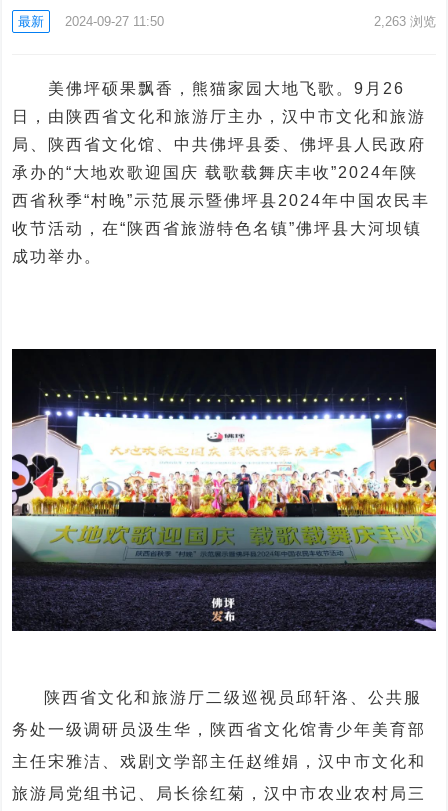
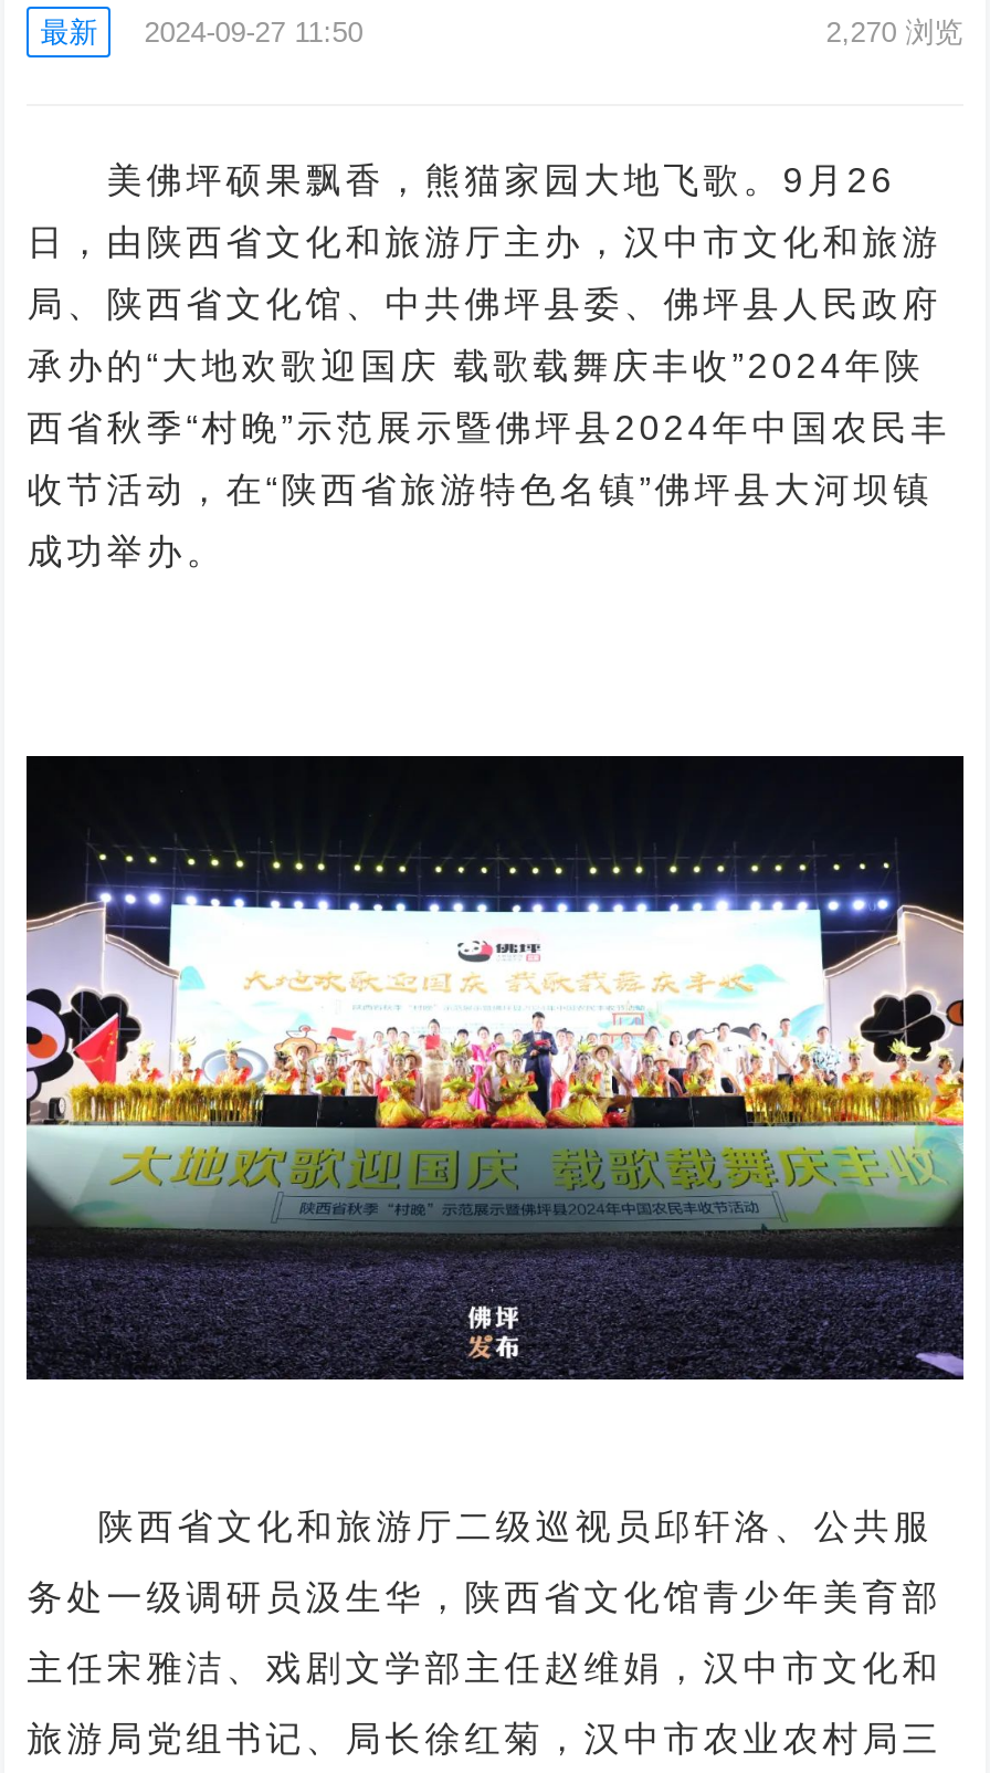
[374,14,436,29] 2,263浏览 -> [826,15,963,49] 2,270浏览

